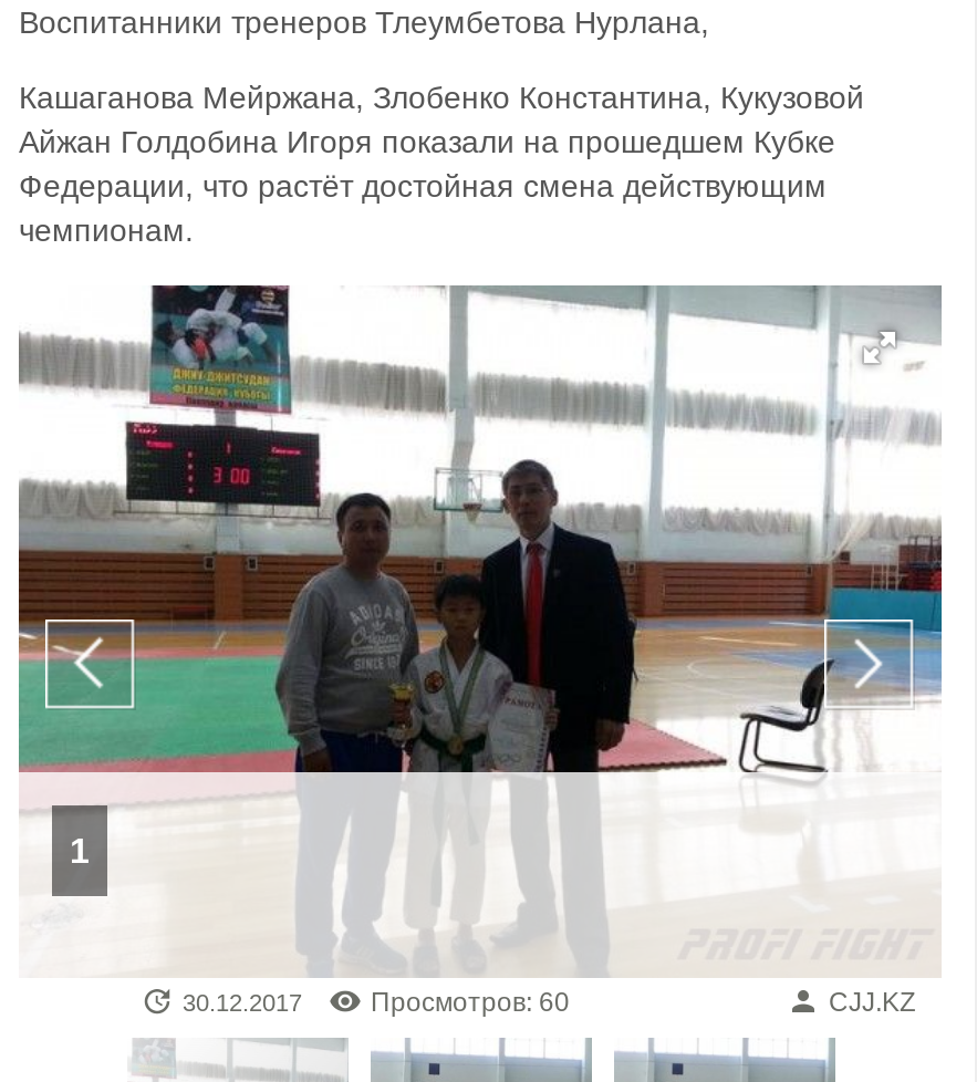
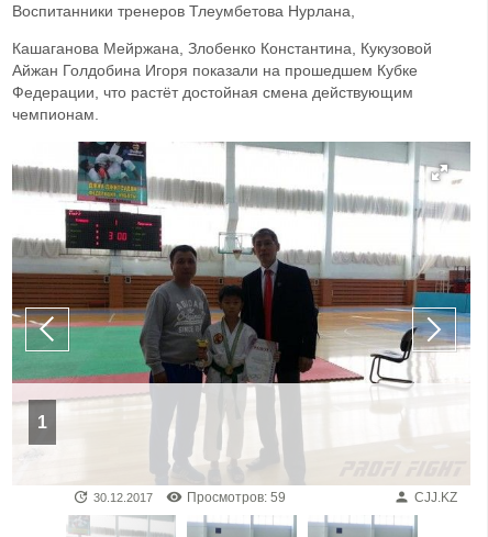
[364,988,570,1018] Просмотров: 60 -> [184,490,286,505] Просмотров: 59

